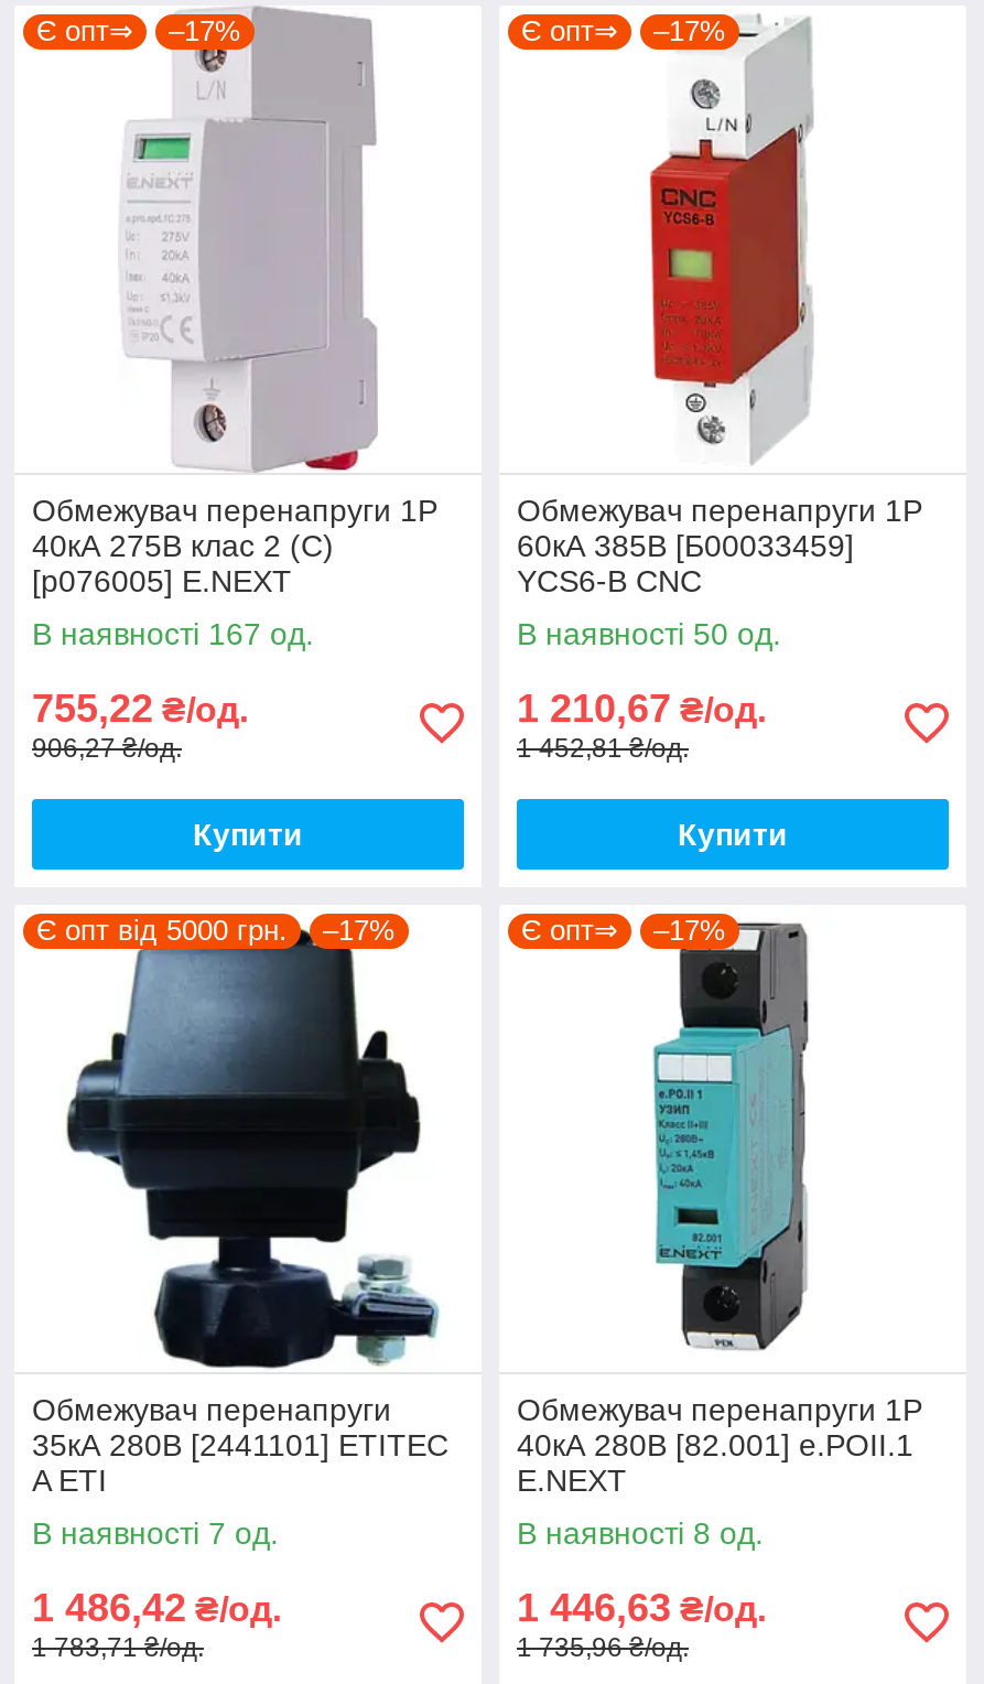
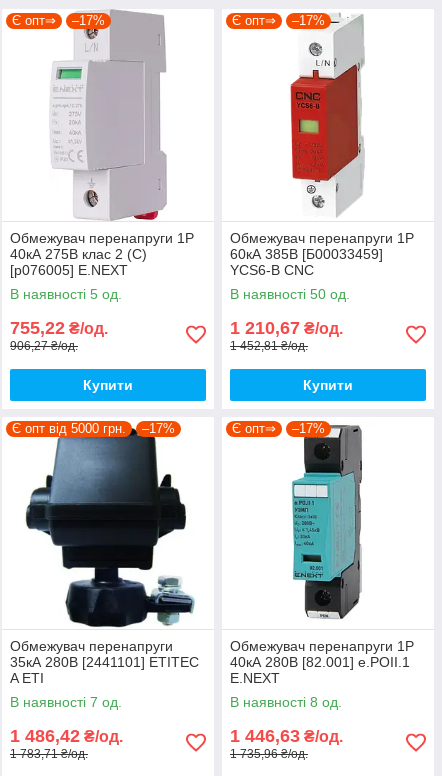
[32,616,314,651] В наявності 167 од. -> [10,286,122,302] В наявності 5 од.

